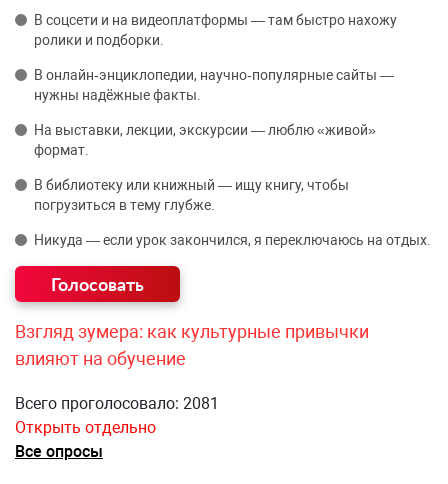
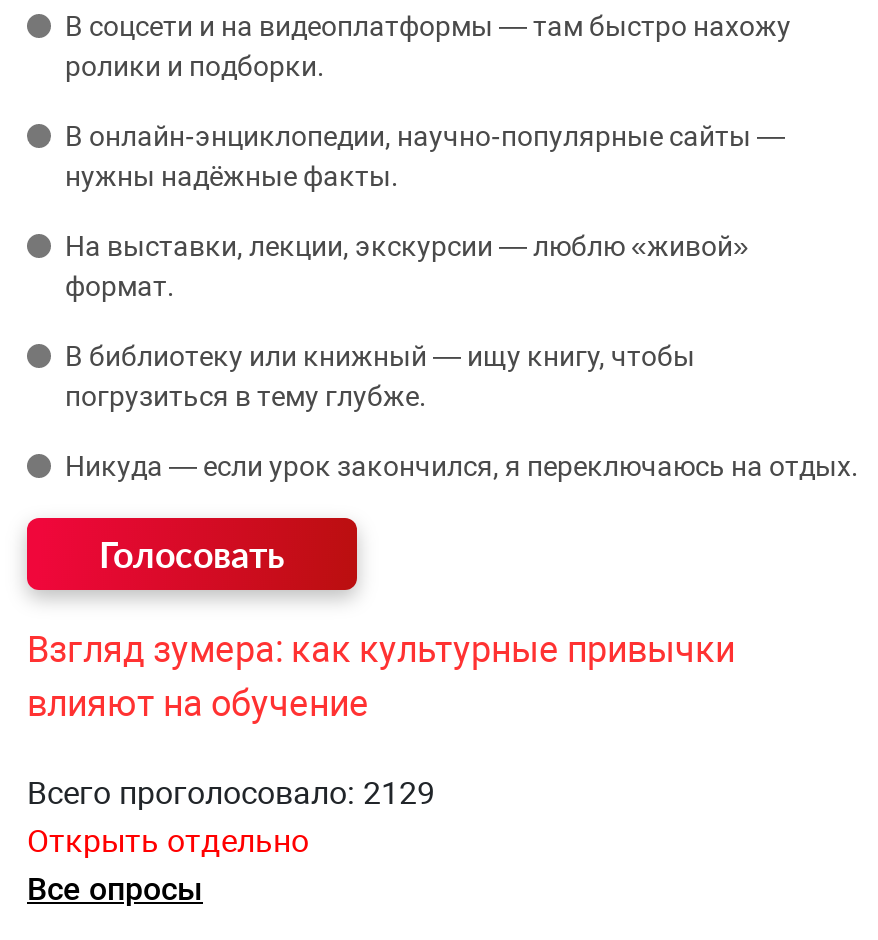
[15,394,219,413] Всего проголосовало: 2081 -> [27,774,435,812] Всего проголосовало: 2129

